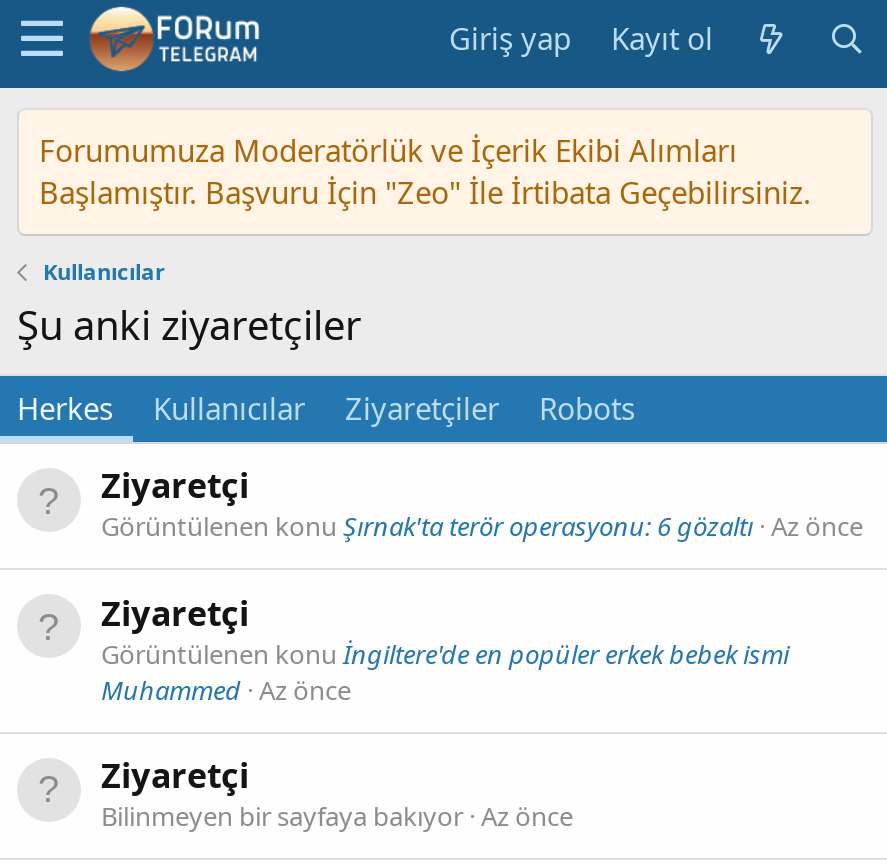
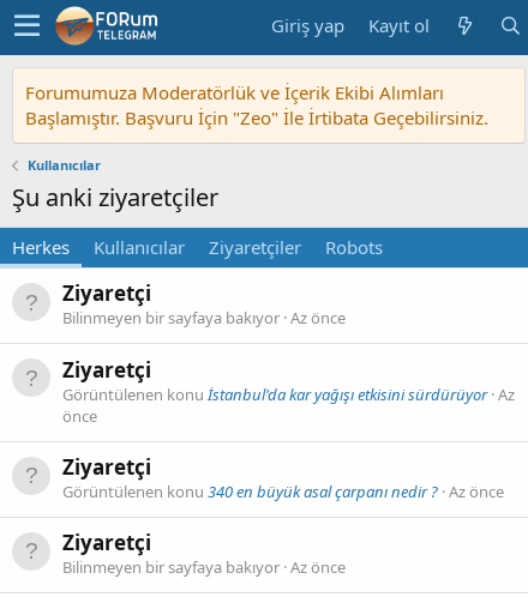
[101,509,863,545] Görüntülenen konu Şırnak'ta terör operasyonu: 6 gözaltı Az önce -> [62,307,346,329] Bilinmeyen bir sayfaya bakıyor Az önce
[101,635,789,707] Görüntülenen konu İngiltere'de en popüler erkek bebek ismi | Muhammed Az önce -> [62,383,515,502] Görüntülenen konu İstanbul'da kar yağışı etkisini sürdürüyor Az | önce | Ziyaretçi | Görüntülenen konu 340 en büyük asal çarpanı nedir ? Az önce

